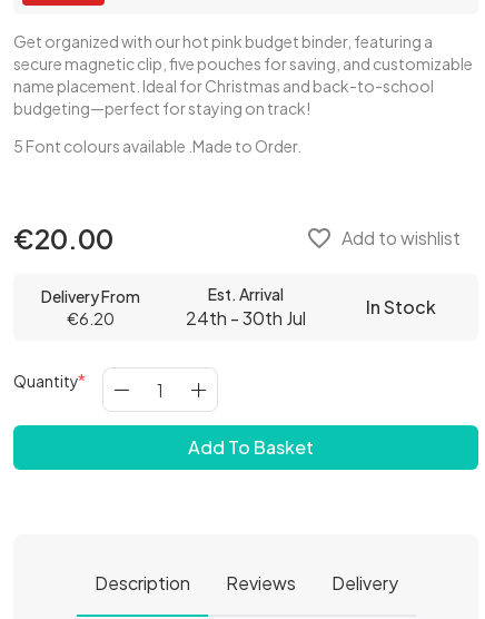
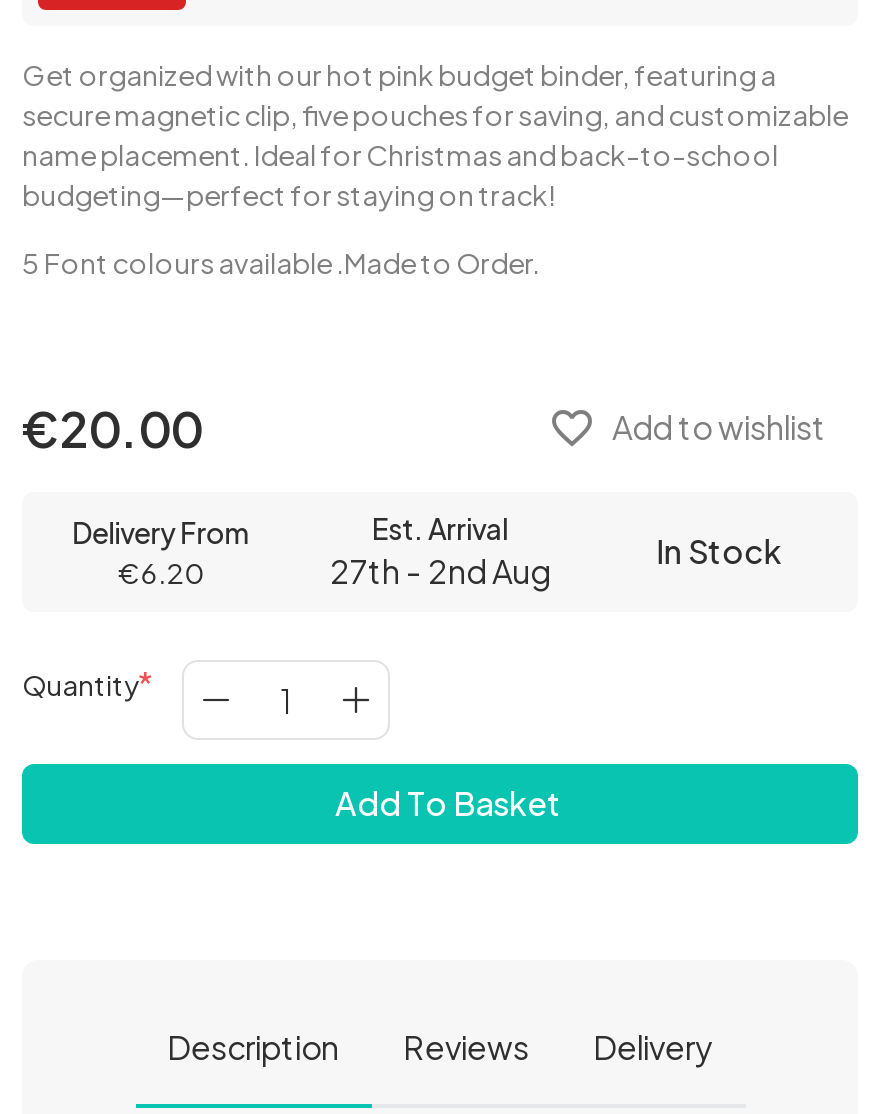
[186,306,306,330] 24th - 30th Jul -> [330,550,550,592] 27th - 2nd Aug

